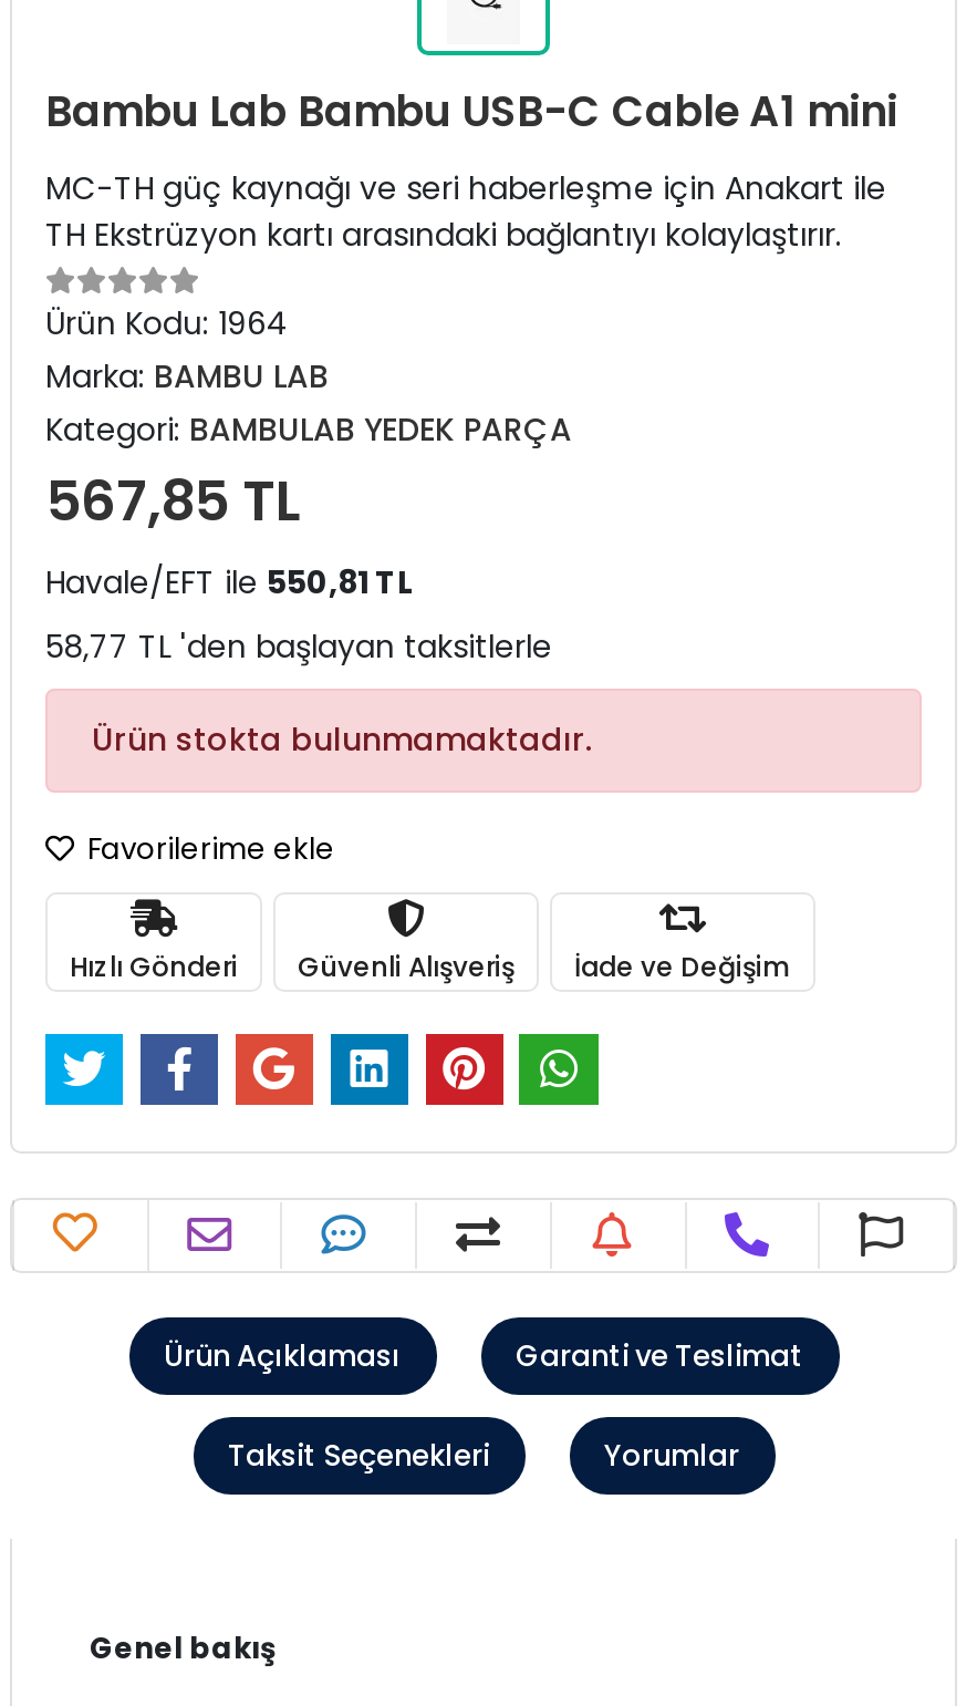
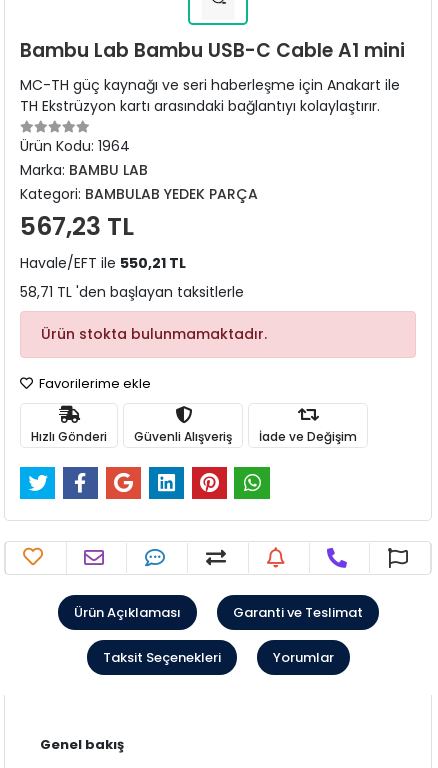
[45,463,302,540] 567,85 TL -> [20,209,134,244] 567,23 TL
[45,560,413,604] Havale/EFT ile 550,81 TL -> [20,253,186,273] Havale/EFT ile 550,21 TL
[45,624,552,669] 58,77 TL 'den başlayan taksitlerle -> [20,282,244,302] 58,71 TL 'den başlayan taksitlerle

